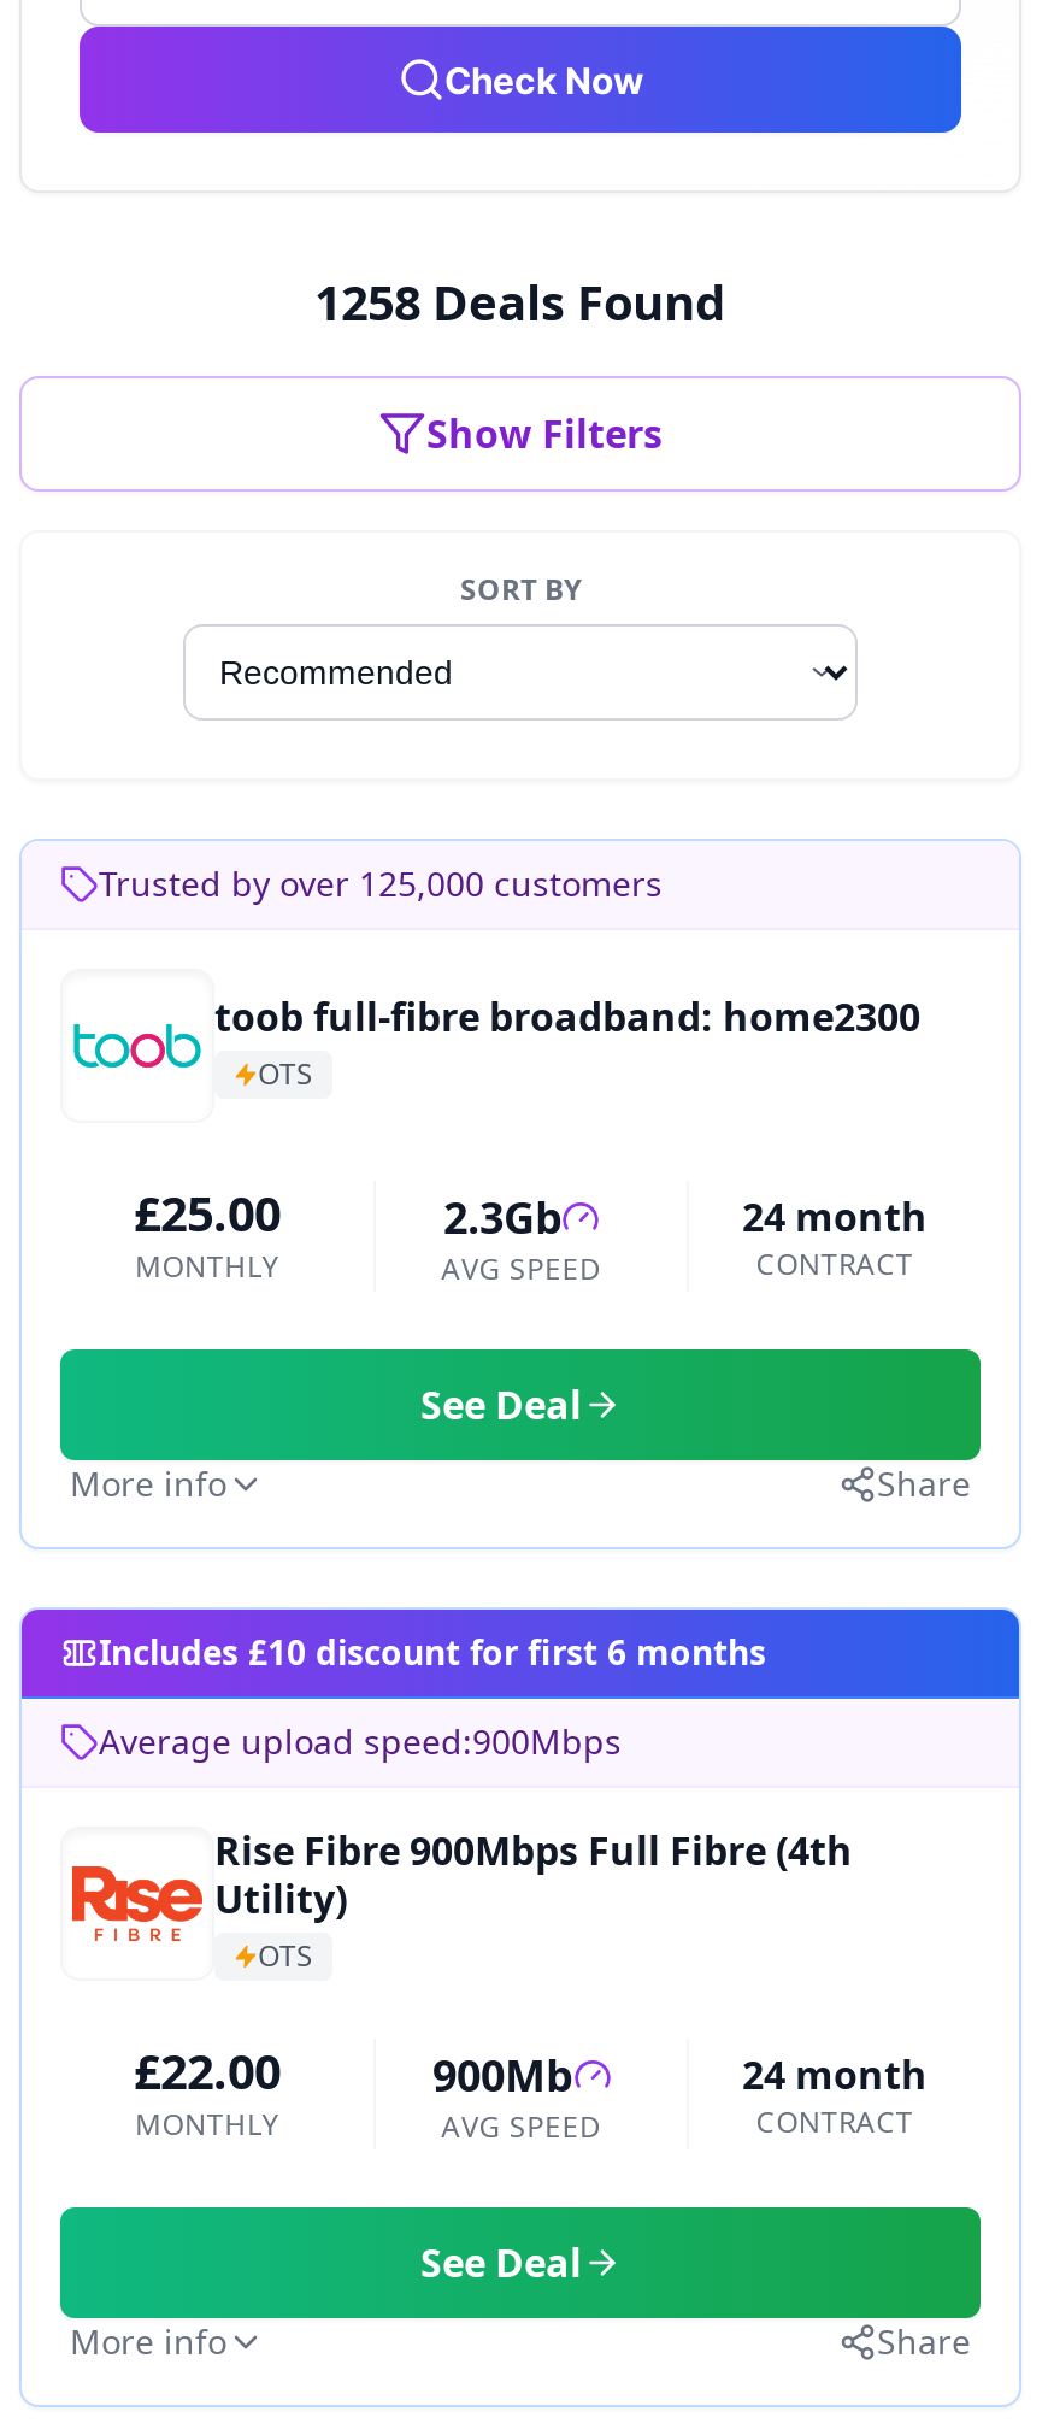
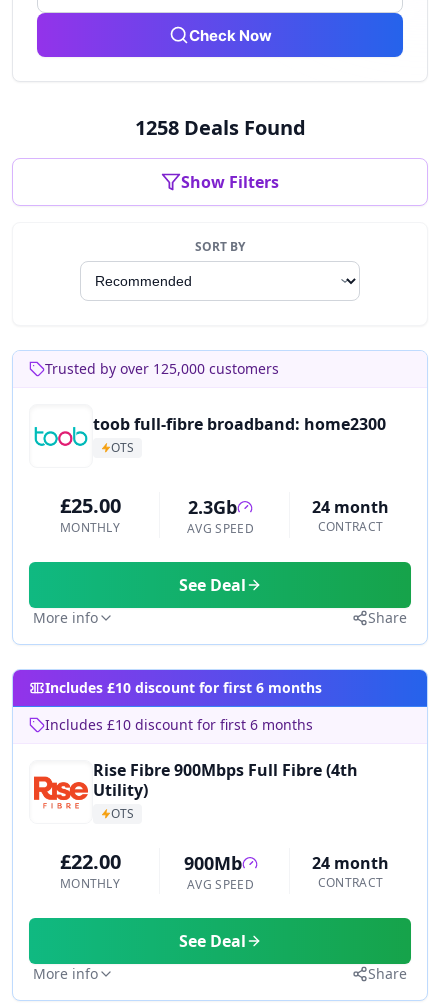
[99,1719,622,1765] Average upload speed:900Mbps -> [45,715,313,734] Includes £10 discount for first 6 months

